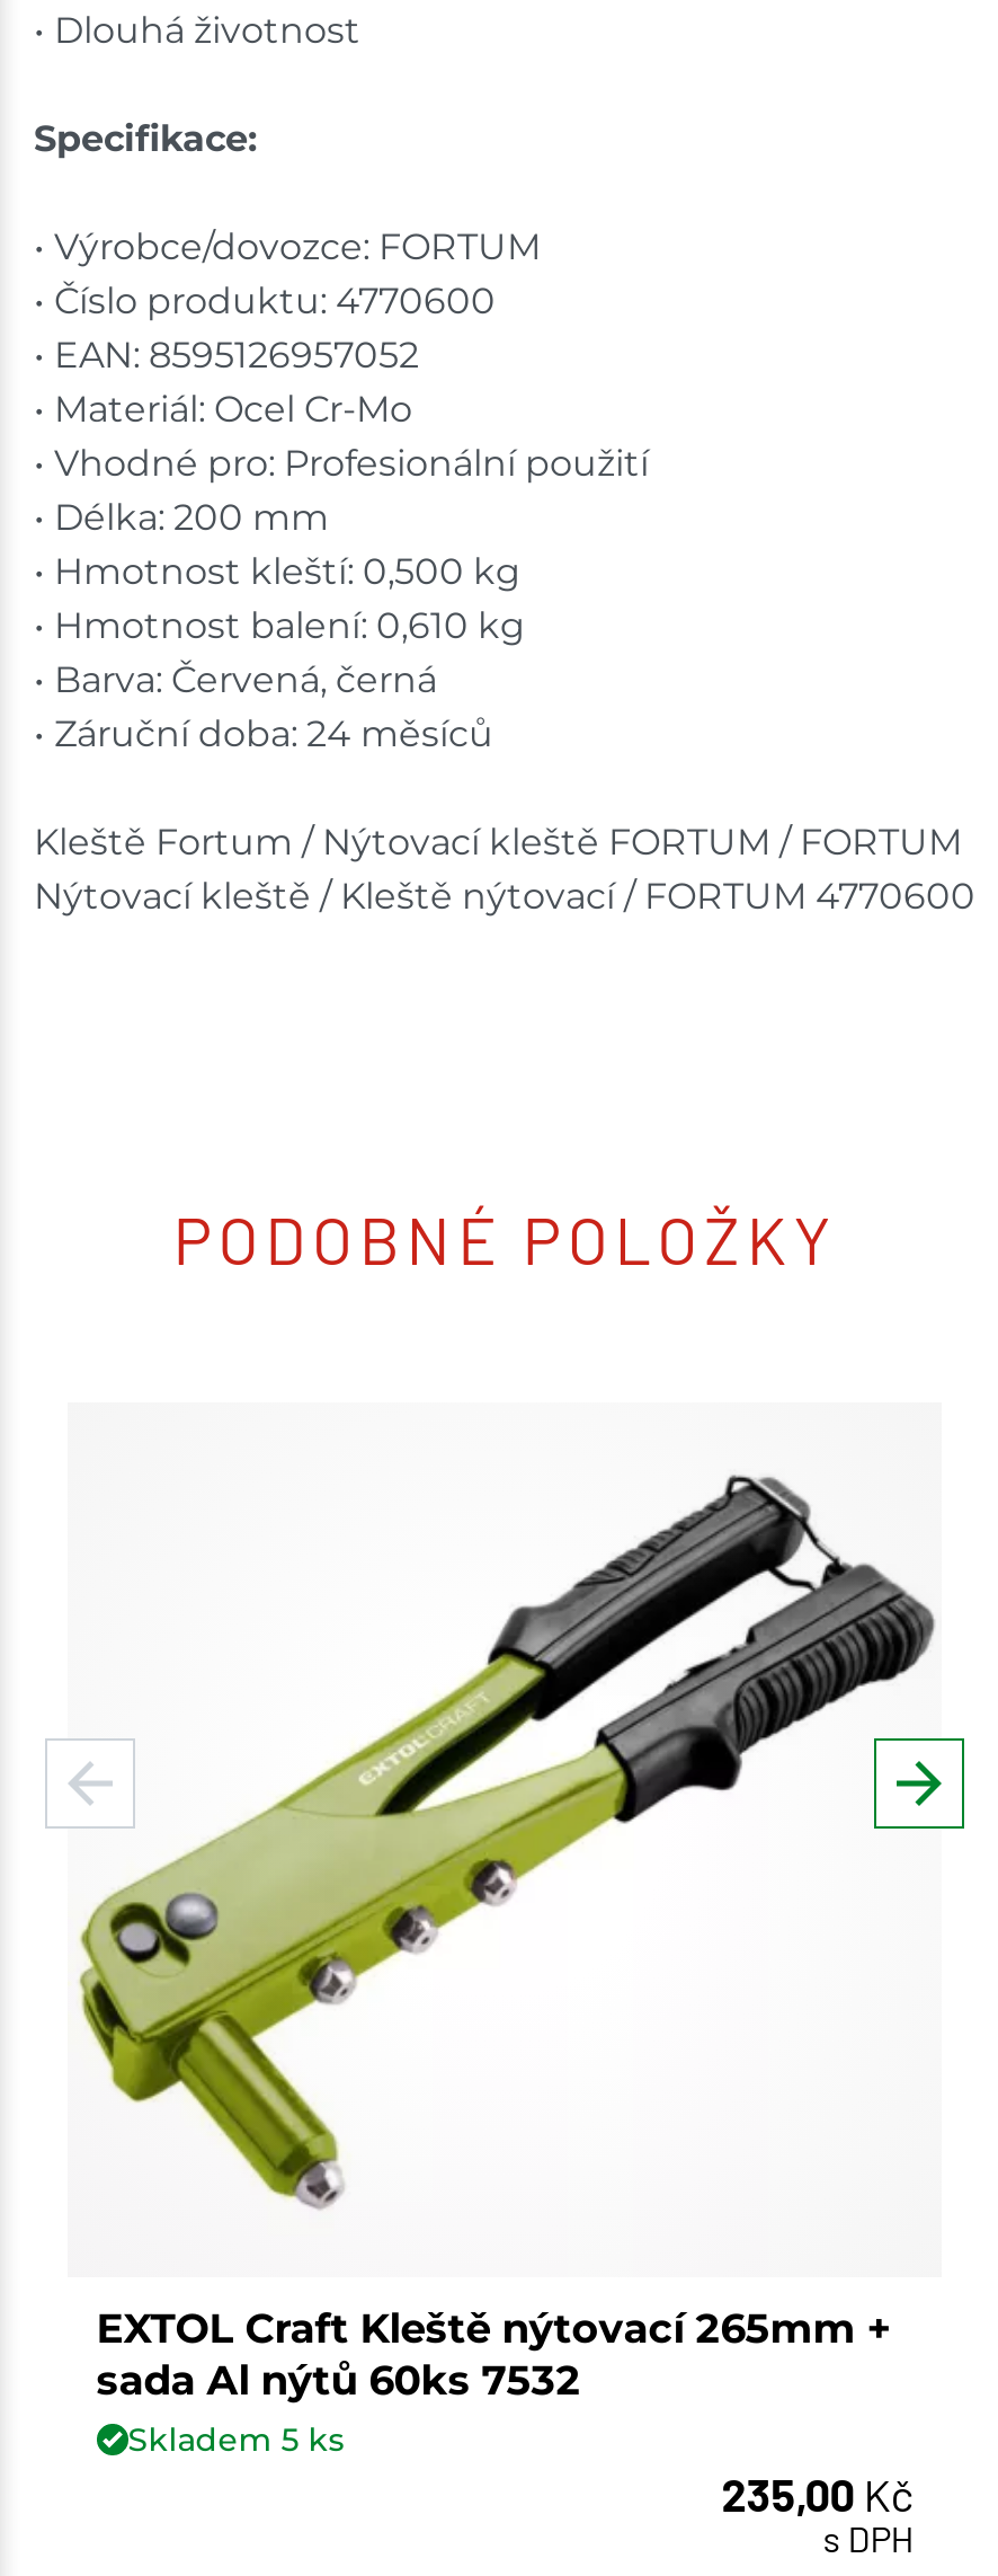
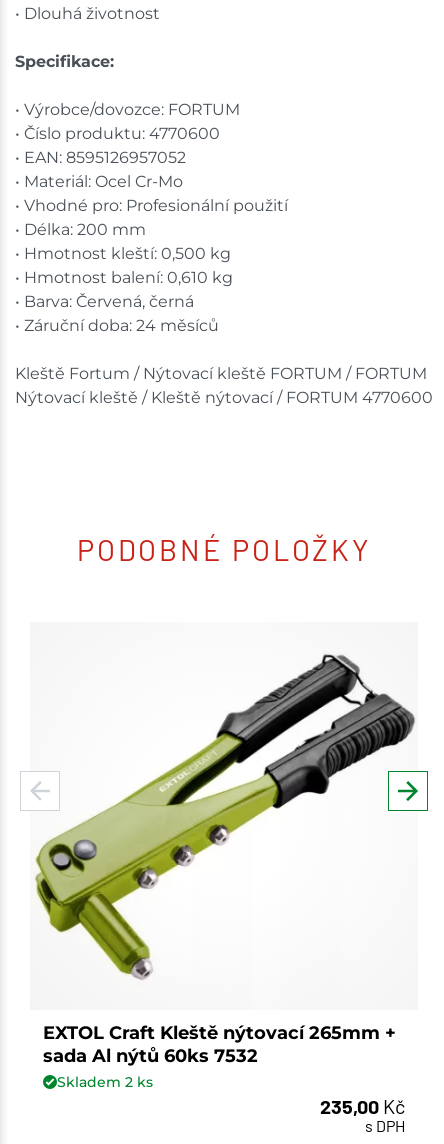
[128,2418,344,2459] Skladem 5 ks -> [57,1072,153,1090] Skladem 2 ks

